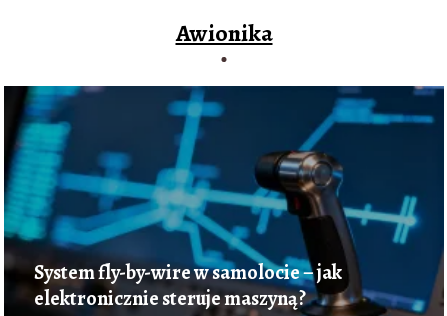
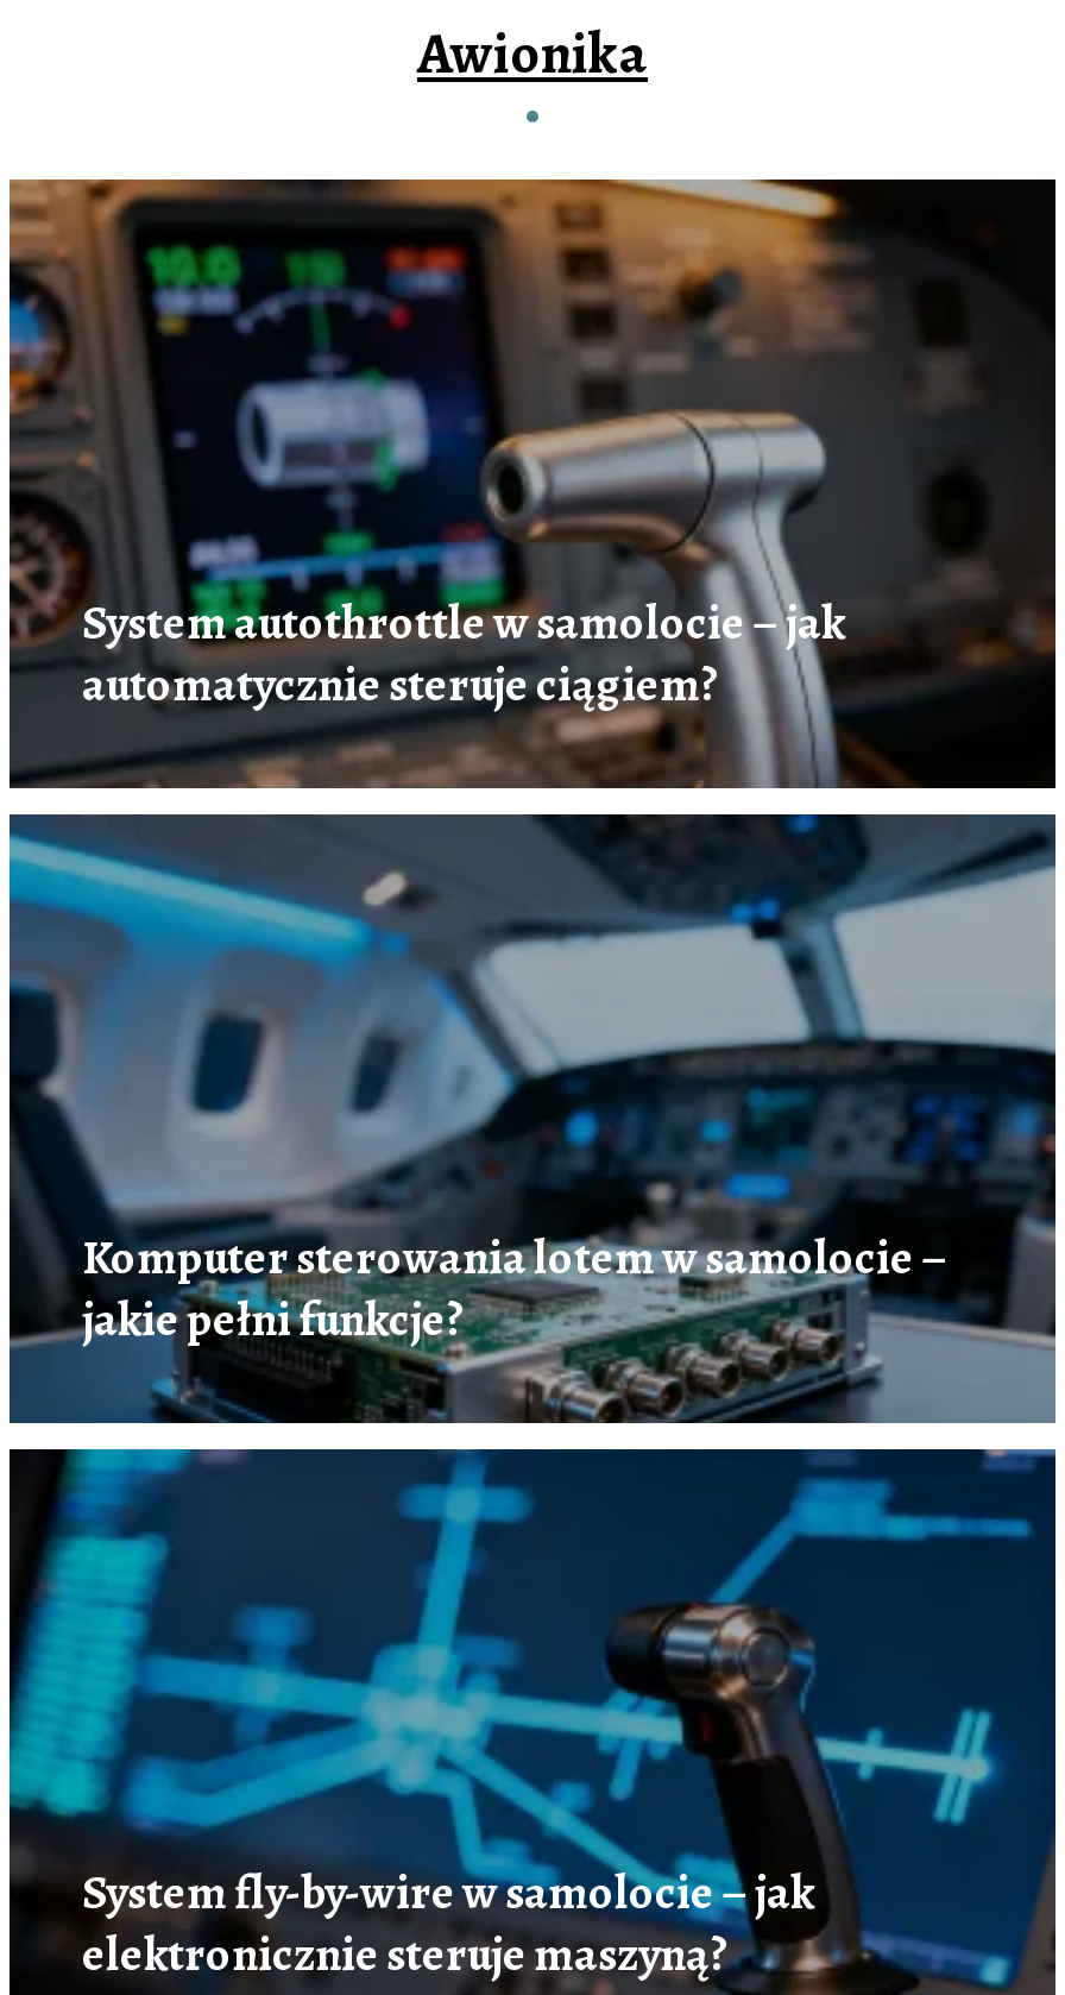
none -> [7,177,1055,791] [image] | System autothrottle w samolocie – jak | automatycznie steruje ciągiem?
none -> [7,812,1055,1428] [image] | Komputer sterowania lotem w samolocie – | jakie pełni funkcje?

